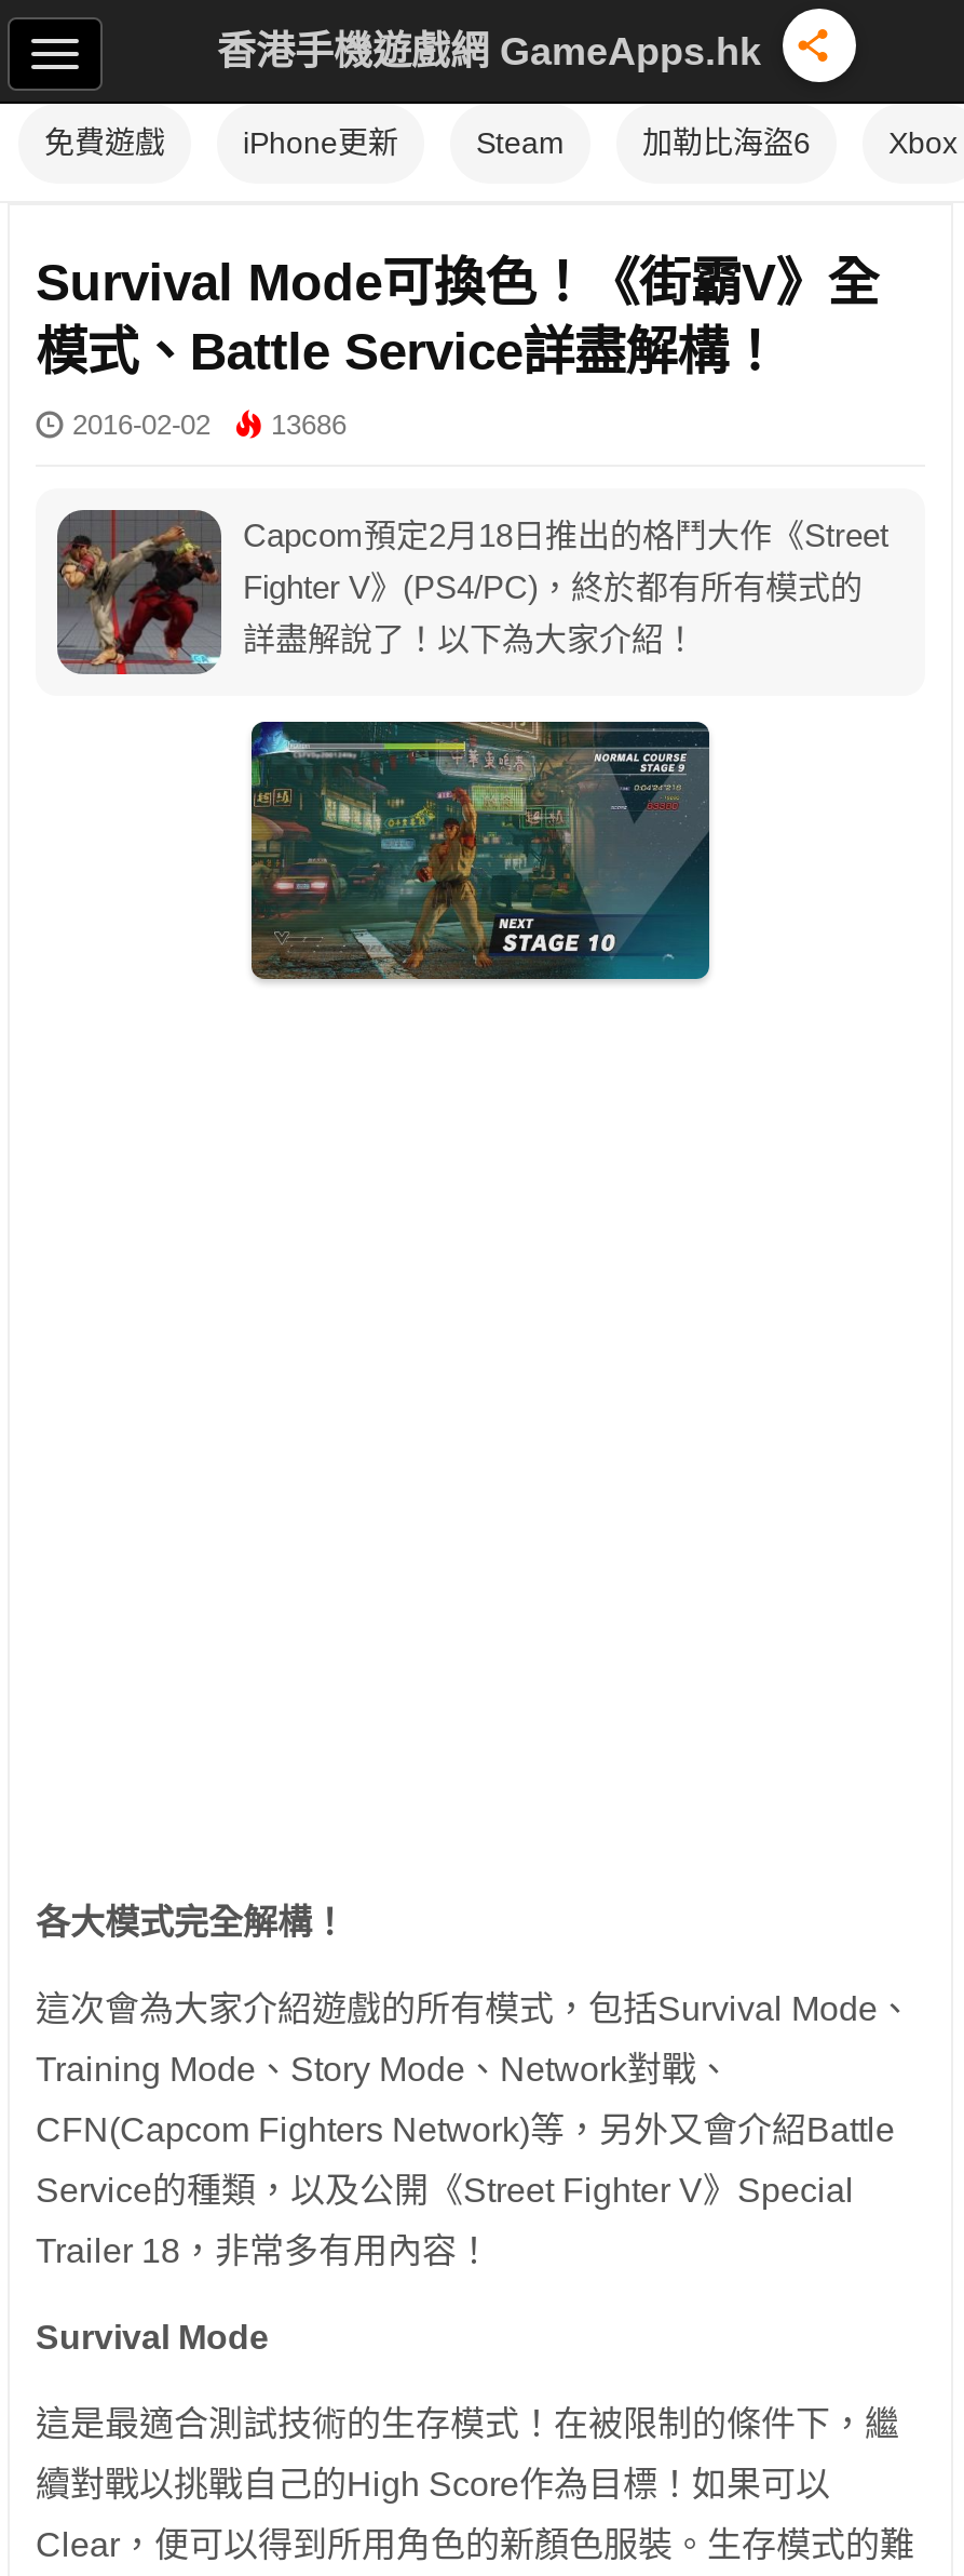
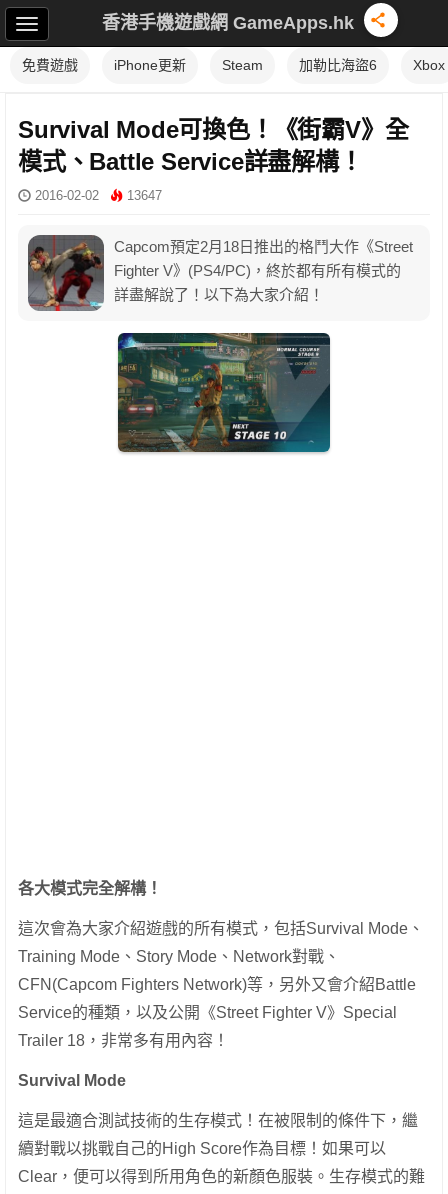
[72,408,347,441] 2016-02-02 13686 -> [35,188,162,203] 2016-02-02 13647

